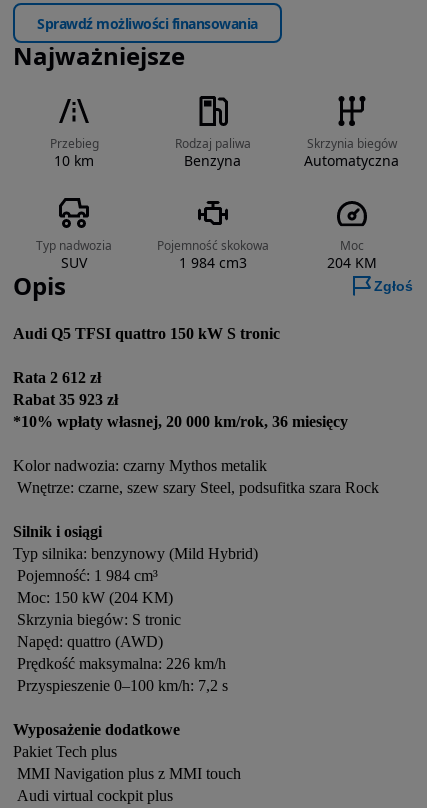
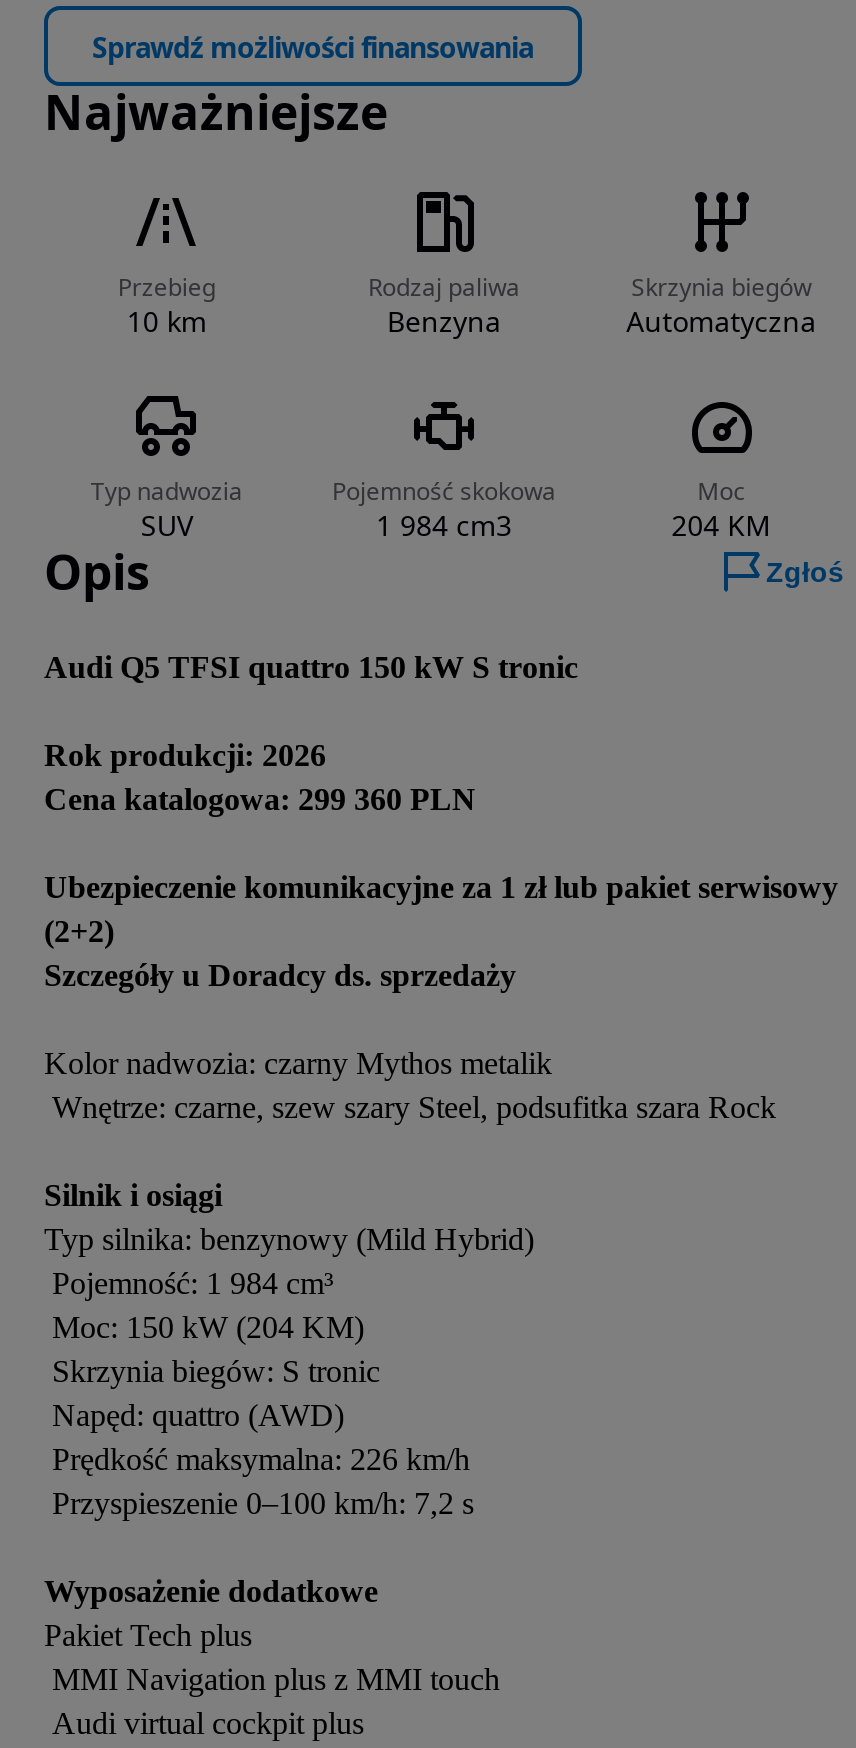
[13,369,348,430] Rata 2 612 zł | Rabat 35 923 zł | *10% wpłaty własnej, 20 000 km/rok, 36 miesięcy -> [44,738,838,992] Rok produkcji: 2026 | Cena katalogowa: 299 360 PLN | Ubezpieczenie komunikacyjne za 1 zł lub pakiet serwisowy | (2+2) | Szczegóły u Doradcy ds. sprzedaży

